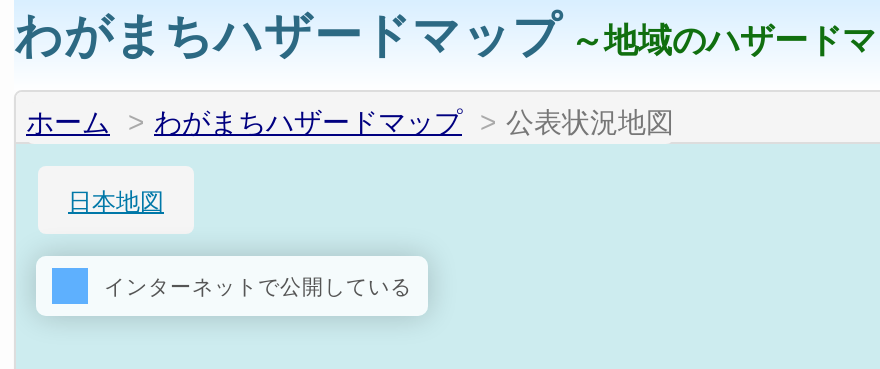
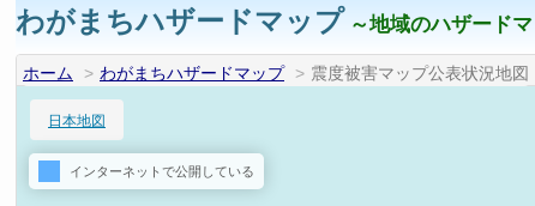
[506,106,674,138] 公表状況地図 -> [311,63,529,83] 震度被害マップ公表状況地図

